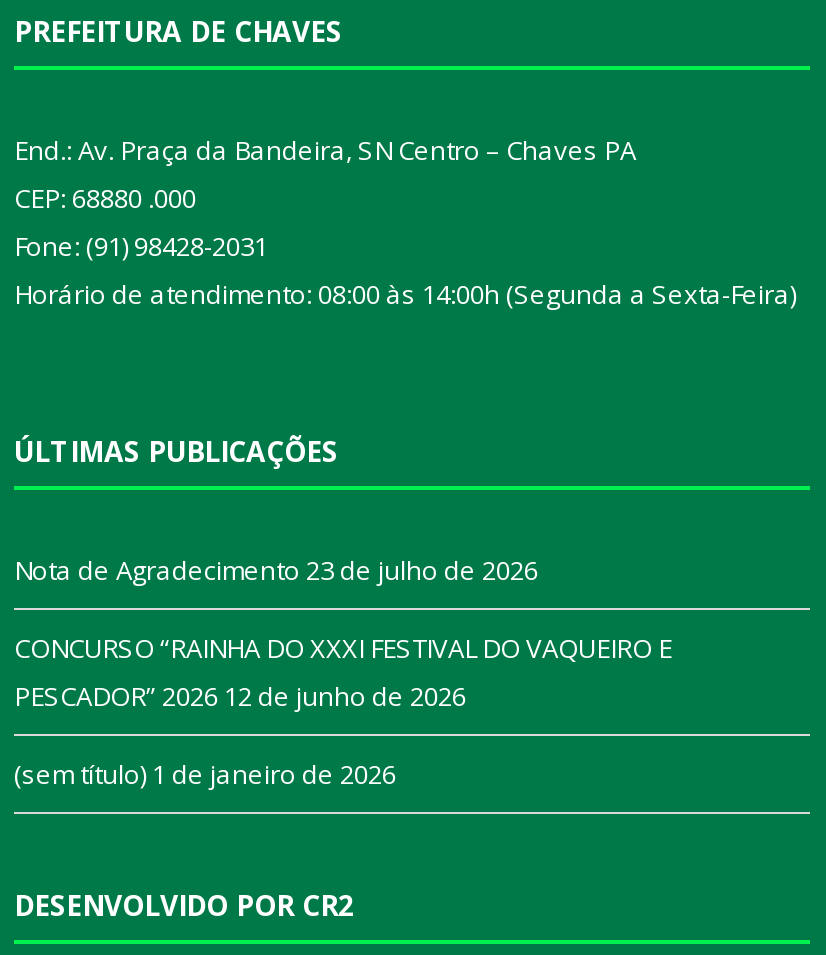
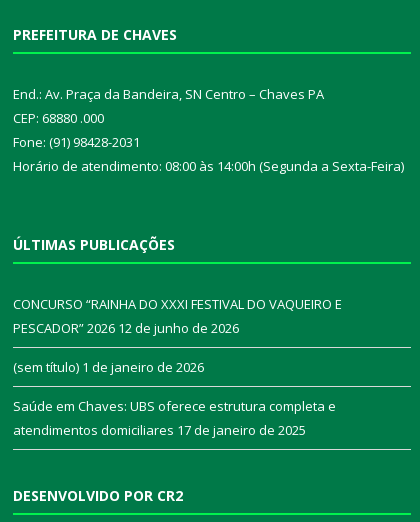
[14,552,538,588] Nota de Agradecimento 23 de julho de 2026 -> none
moved [14,630,672,792] -> [13,295,342,376]: CONCURSO “RAINHA DO XXXI FESTIVAL DO VAQUEIRO E | PESCADOR” 2026 12 de junho de 2026 | (sem título) 1 de janeiro de 2026
none -> [13,397,336,439] Saúde em Chaves: UBS oferece estrutura completa e | atendimentos domiciliares 17 de janeiro de 2025

